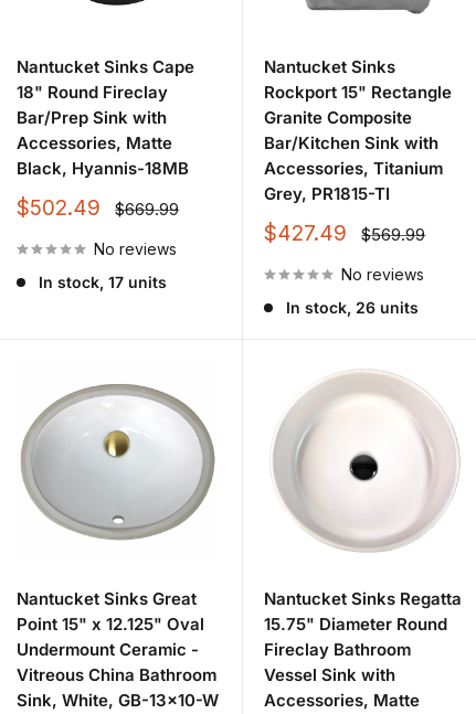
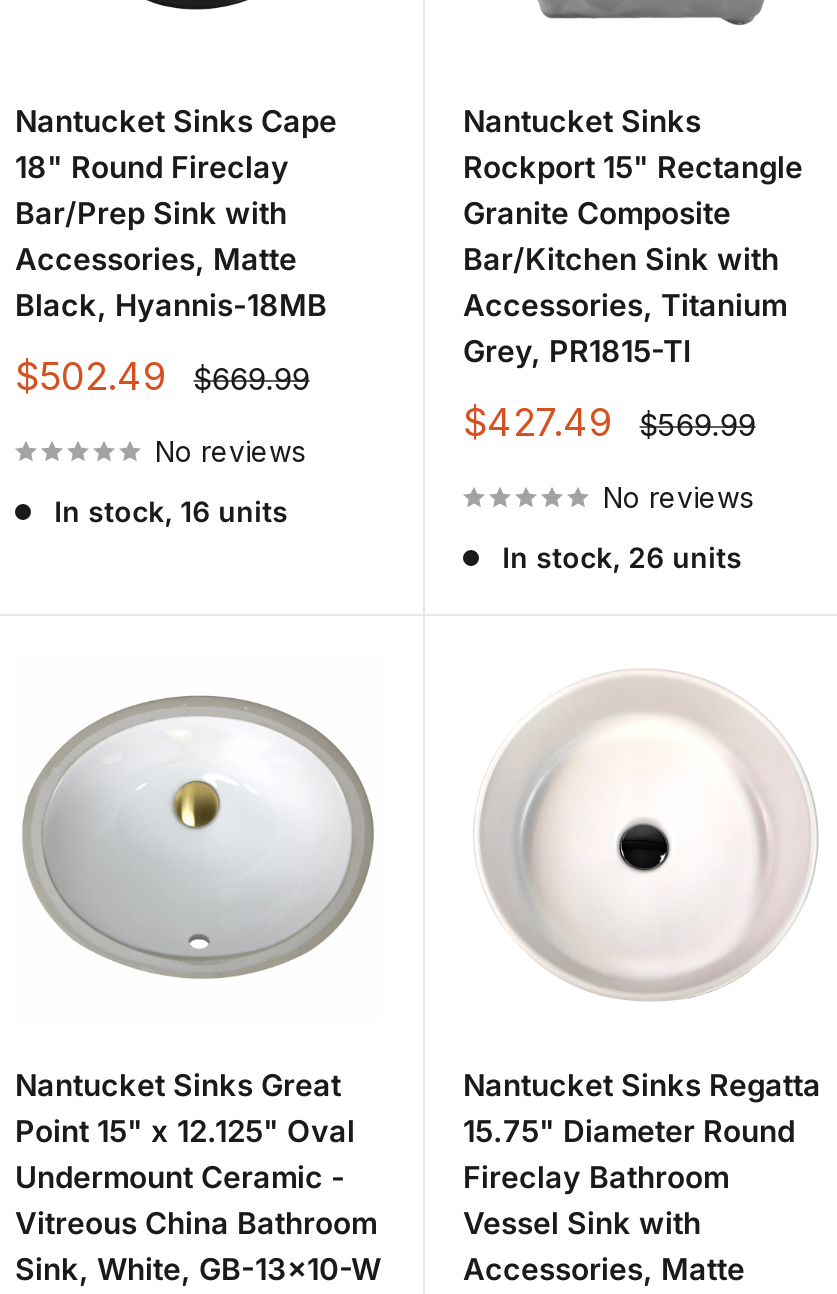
[38,273,166,291] In stock, 17 units -> [54,494,288,528] In stock, 16 units

